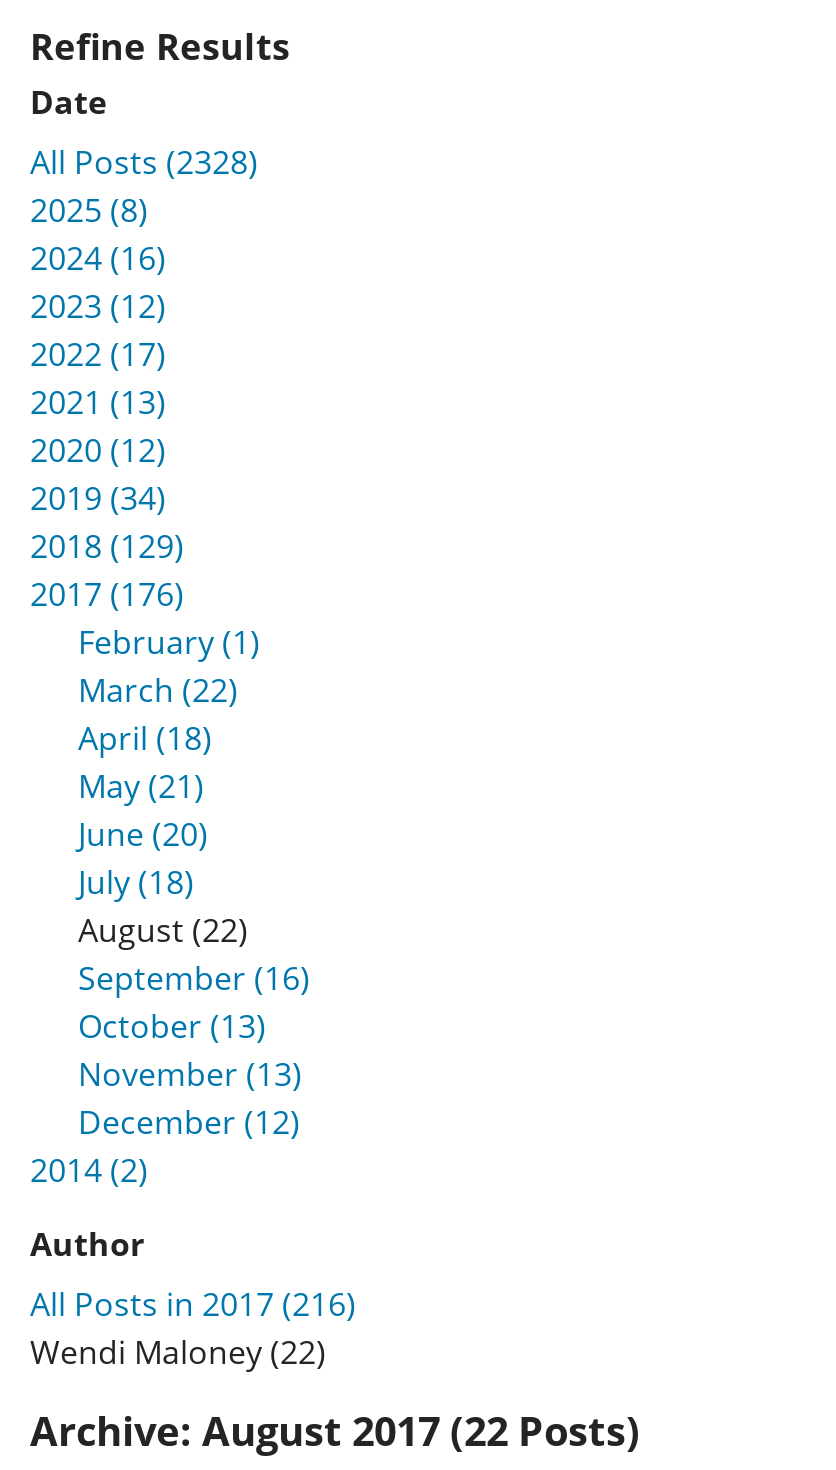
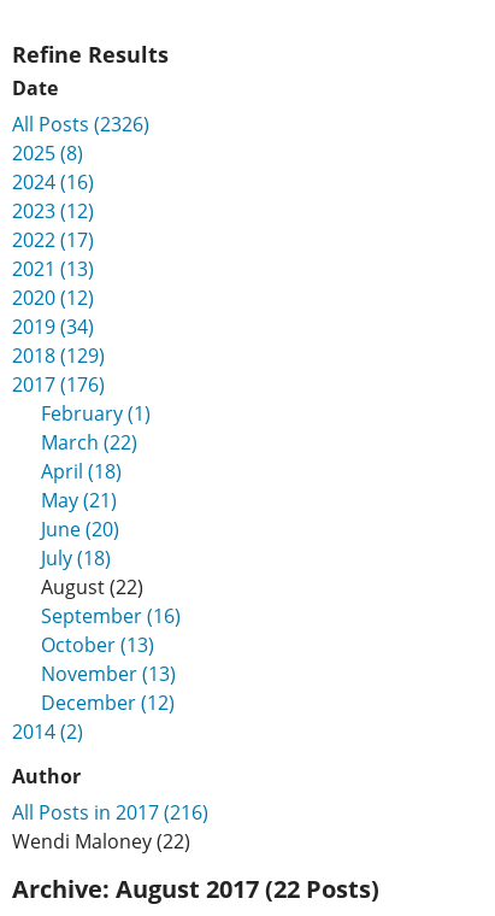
[30,140,258,184] All Posts (2328) -> [12,111,149,138] All Posts (2326)

